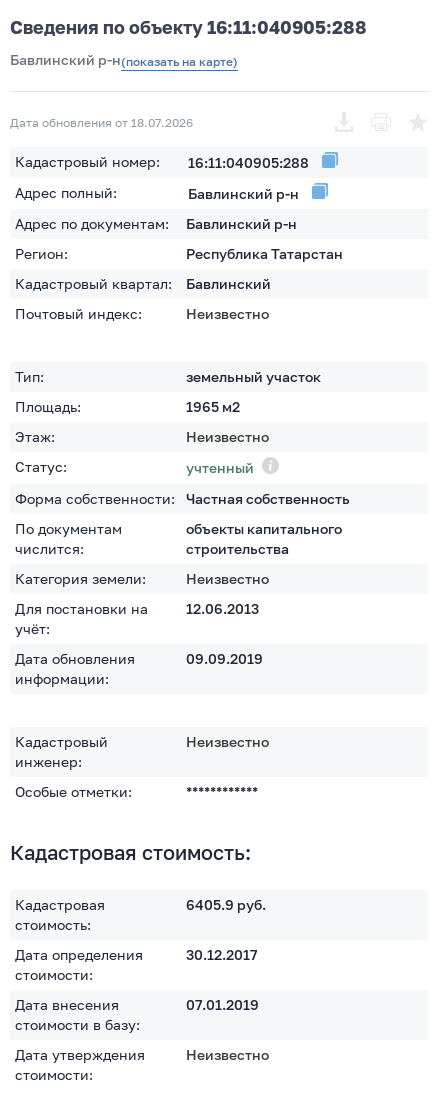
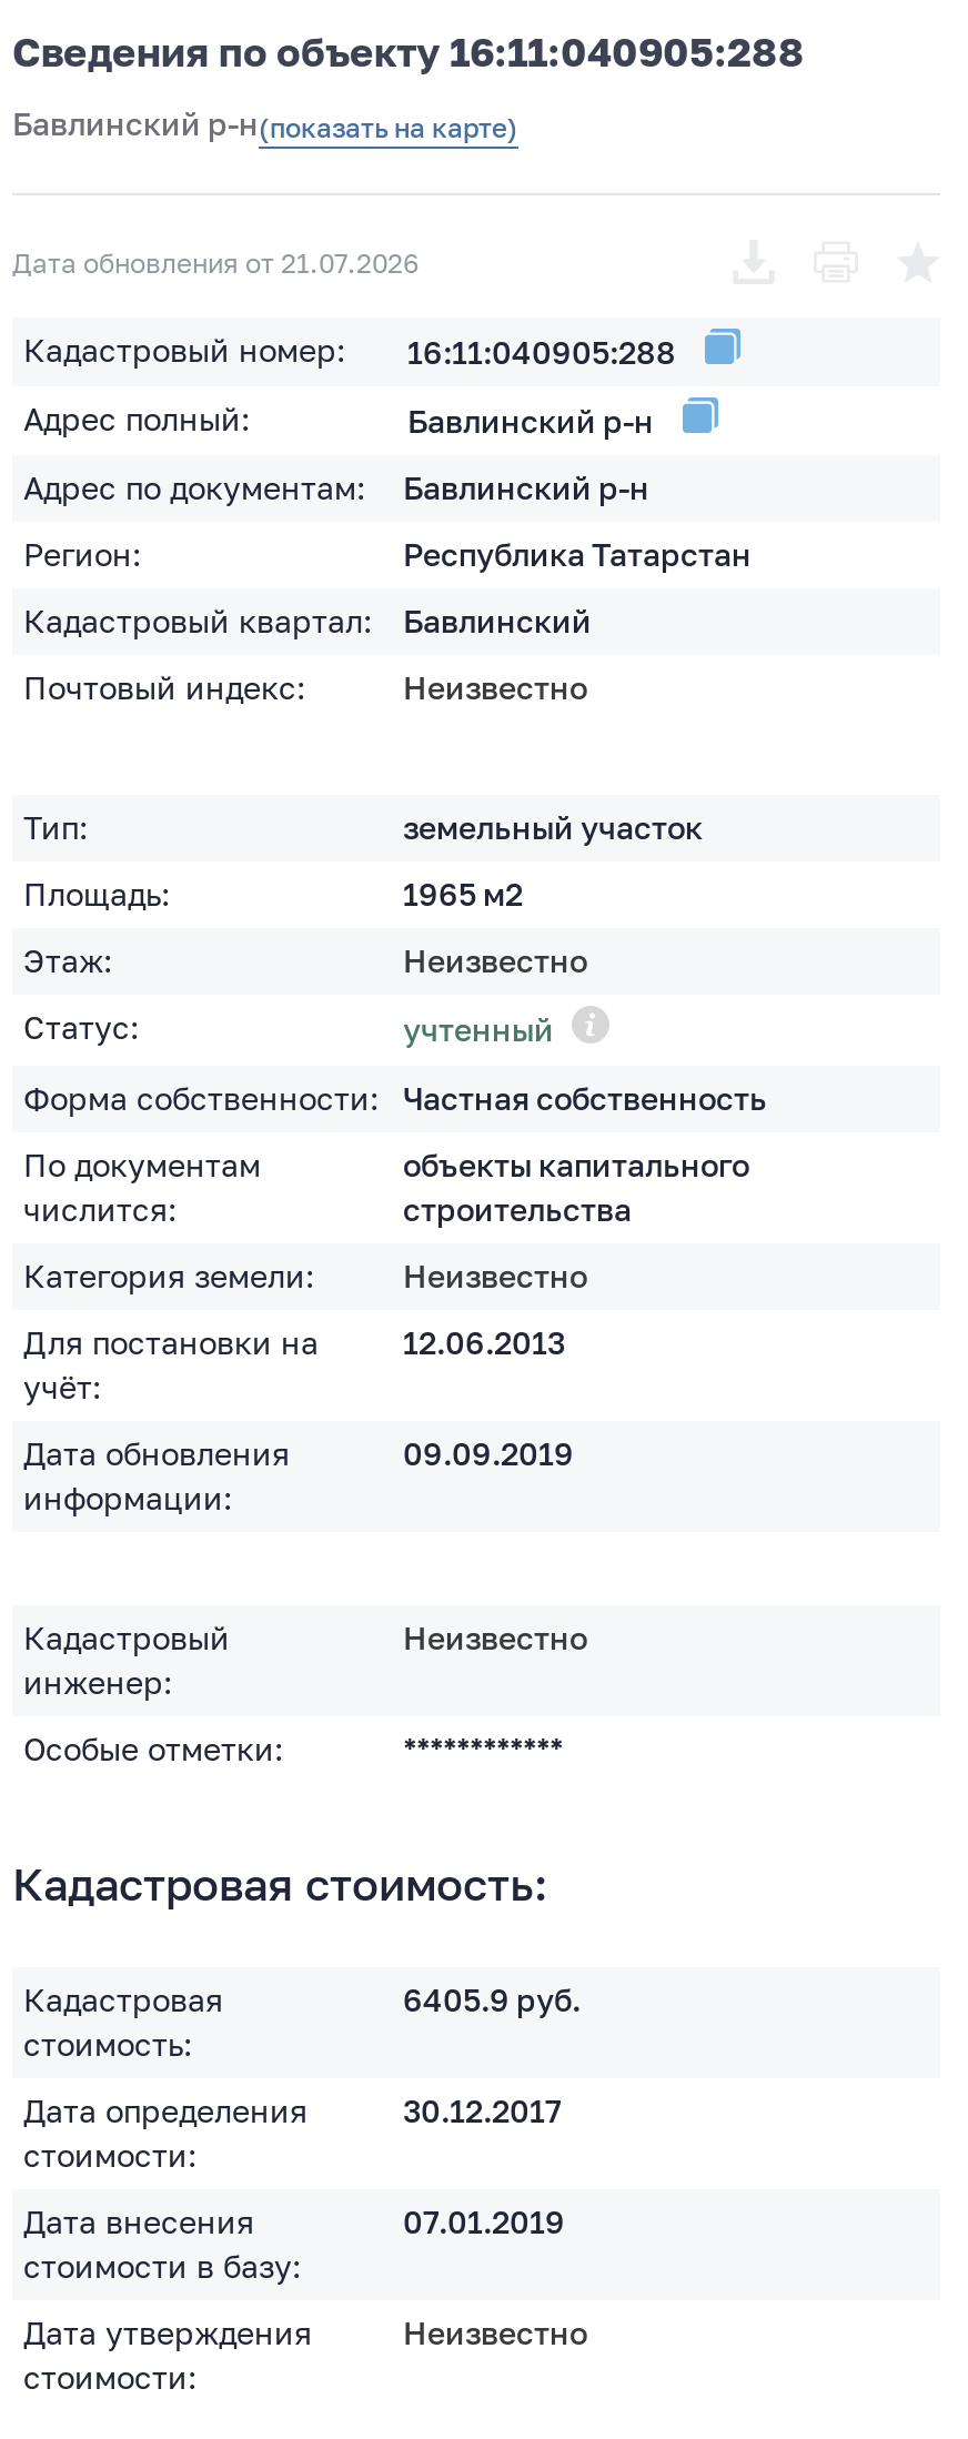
[10,114,193,129] Дата обновления от 18.07.2026 -> [12,245,419,279] Дата обновления от 21.07.2026

